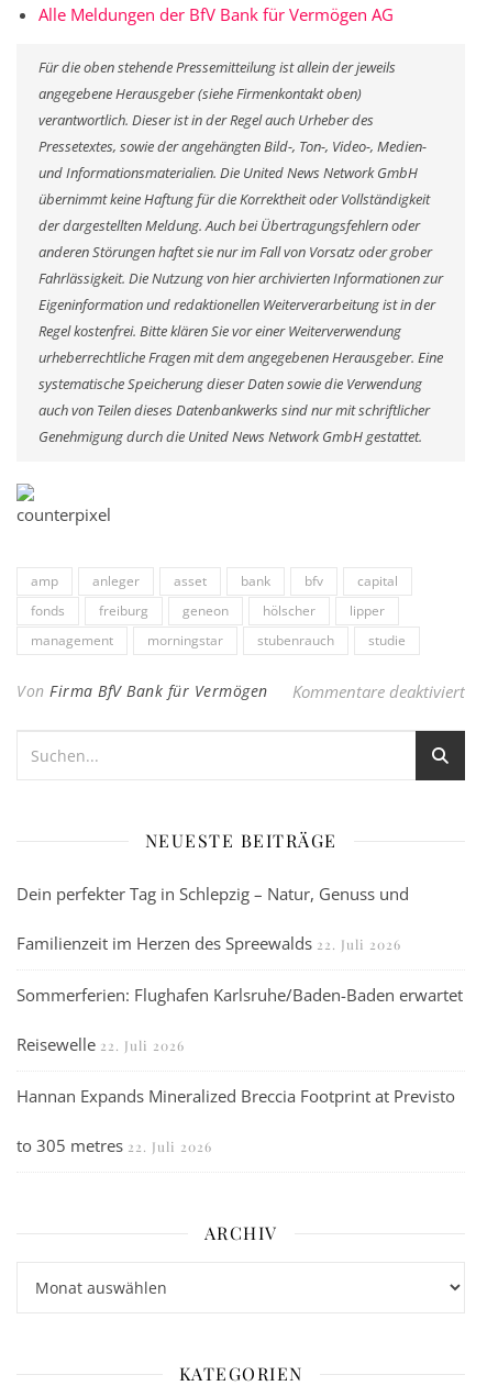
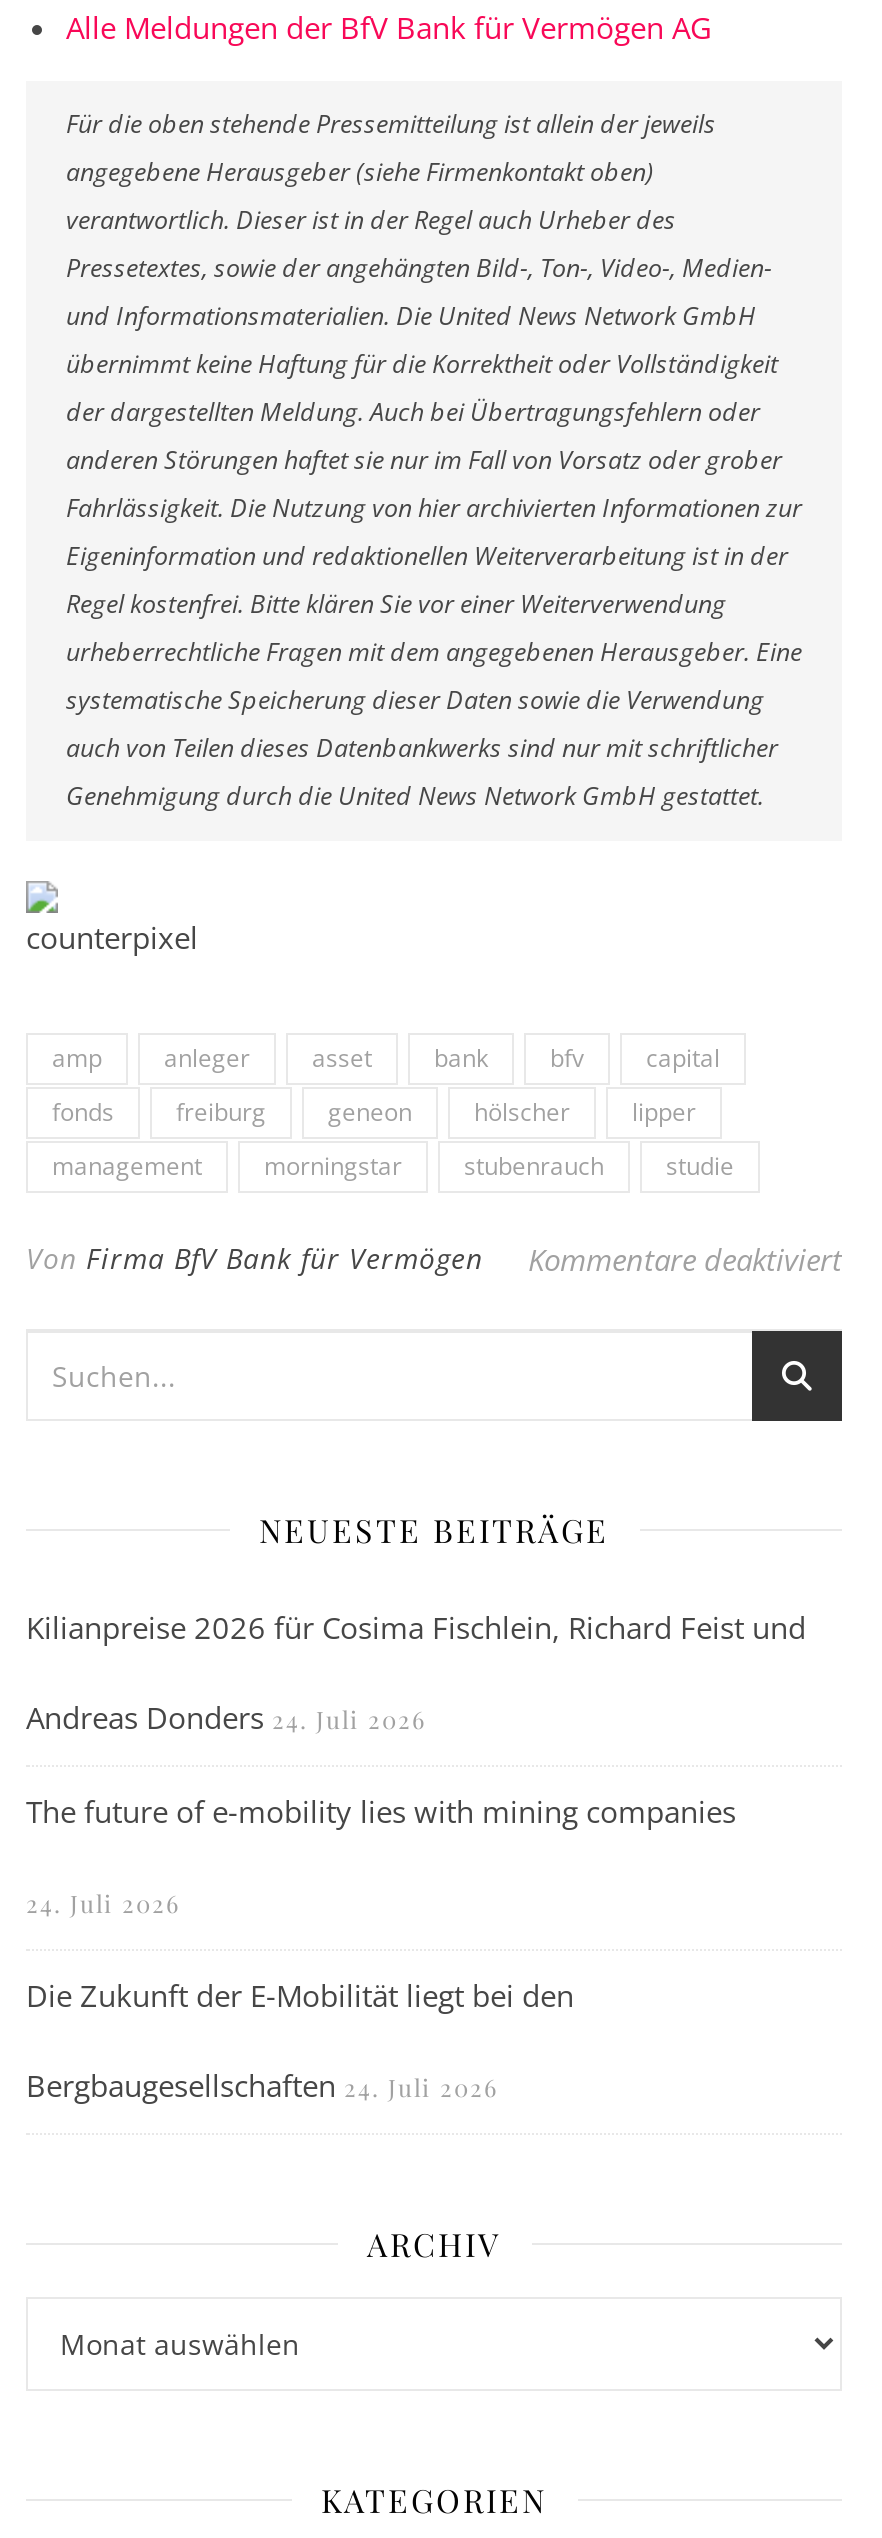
[16,883,409,905] Dein perfekter Tag in Schlepzig – Natur, Genuss und -> [26,1607,806,1647] Kilianpreise 2026 für Cosima Fischlein, Richard Feist und
[16,933,401,955] Familienzeit im Herzen des Spreewalds 22. Juli 2026 -> [26,1697,426,1737] Andreas Donders 24. Juli 2026
[16,984,463,1006] Sommerferien: Flughafen Karlsruhe/Baden-Baden erwartet -> [26,1791,736,1831] The future of e-mobility lies with mining companies
[16,1034,185,1056] Reisewelle 22. Juli 2026 -> [26,1887,180,1919] 24. Juli 2026
[16,1085,455,1107] Hannan Expands Mineralized Breccia Footprint at Previsto -> [26,1975,574,2015] Die Zukunft der E-Mobilität liegt bei den
[16,1135,212,1157] to 305 metres 22. Juli 2026 -> [26,2065,498,2105] Bergbaugesellschaften 24. Juli 2026

